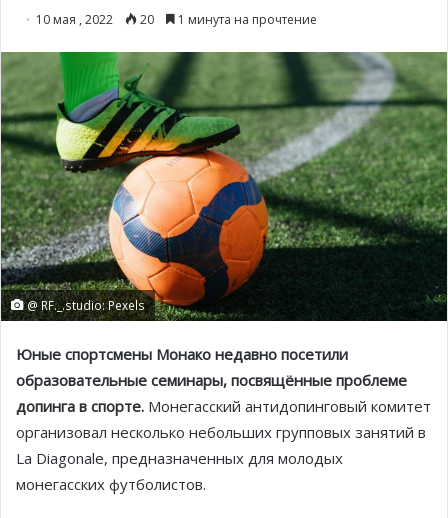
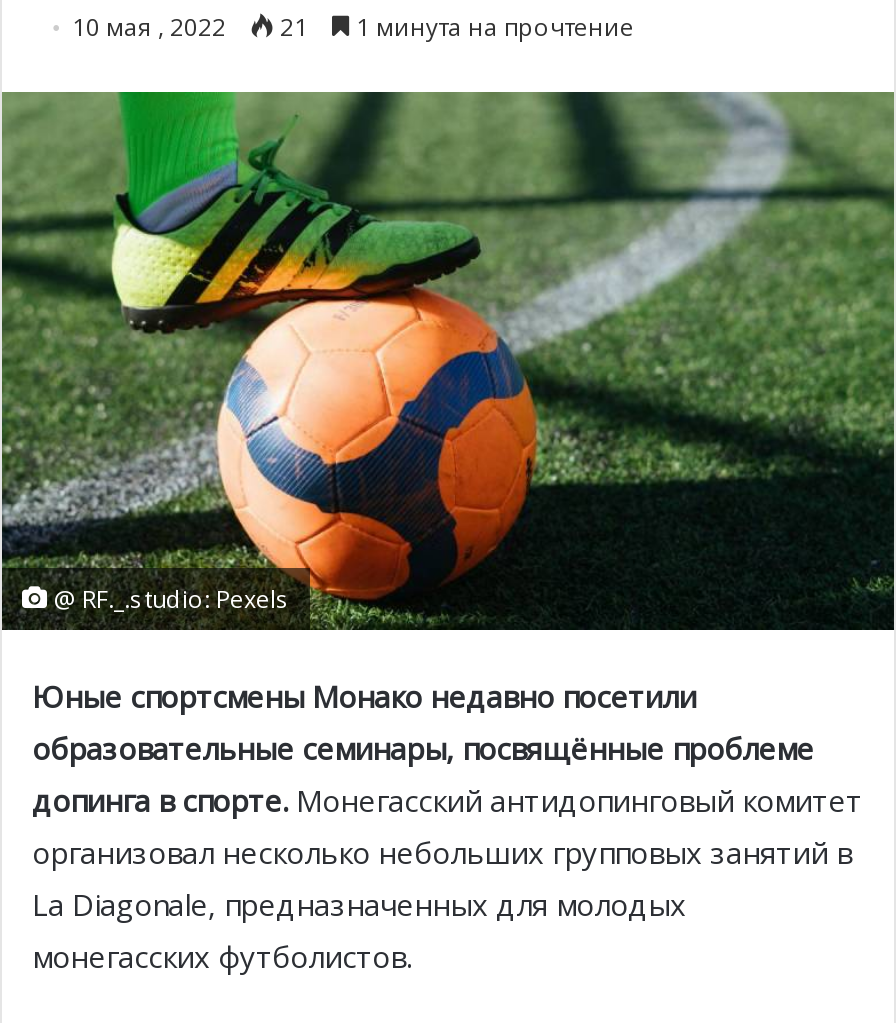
[137,11,154,28] 20 -> [274,10,308,44] 21

